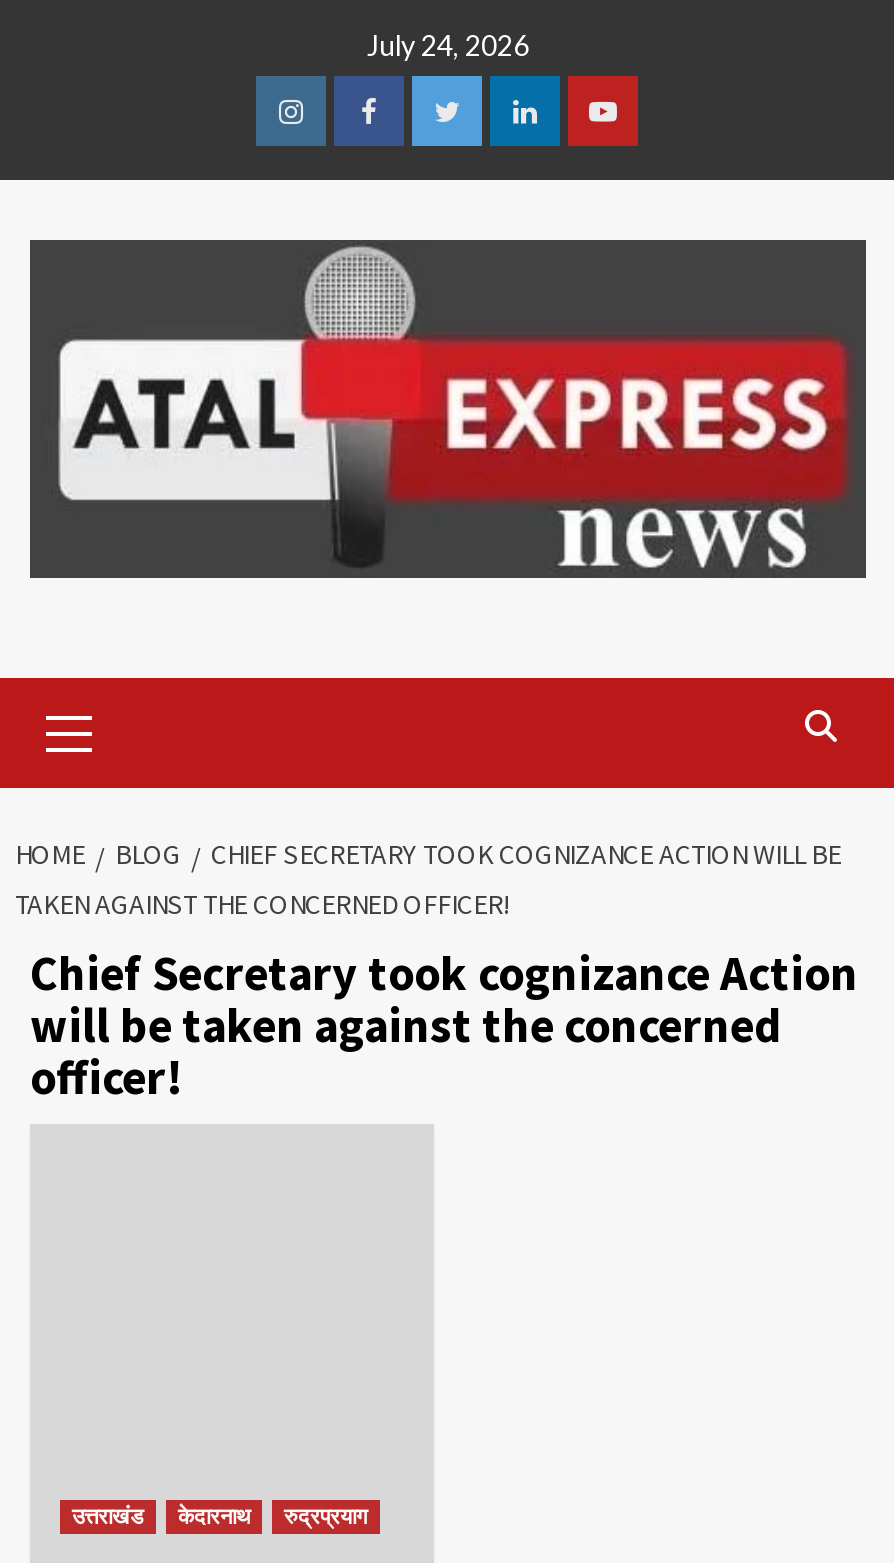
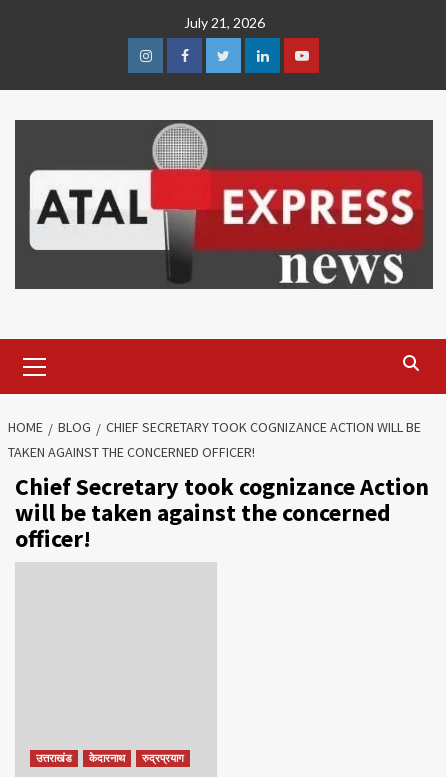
[367,28,529,62] July 24, 2026 -> [183,14,264,31] July 21, 2026

